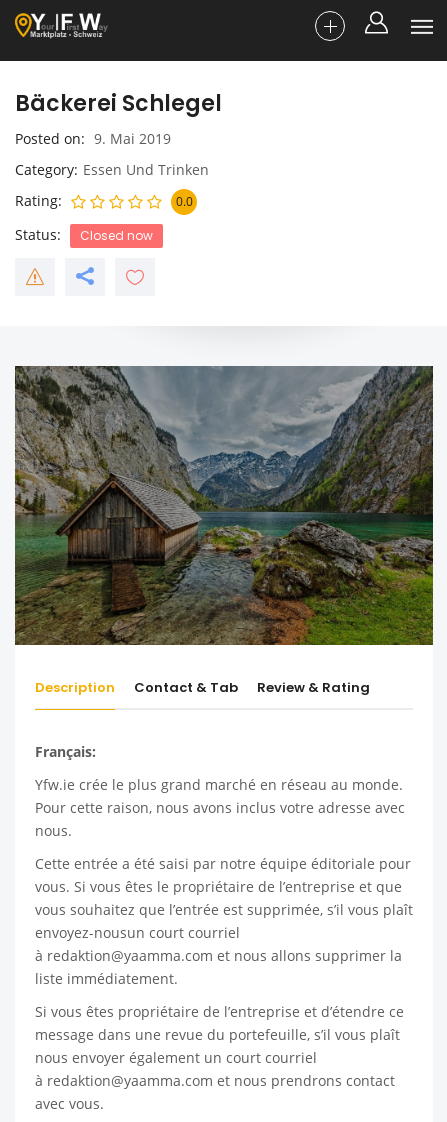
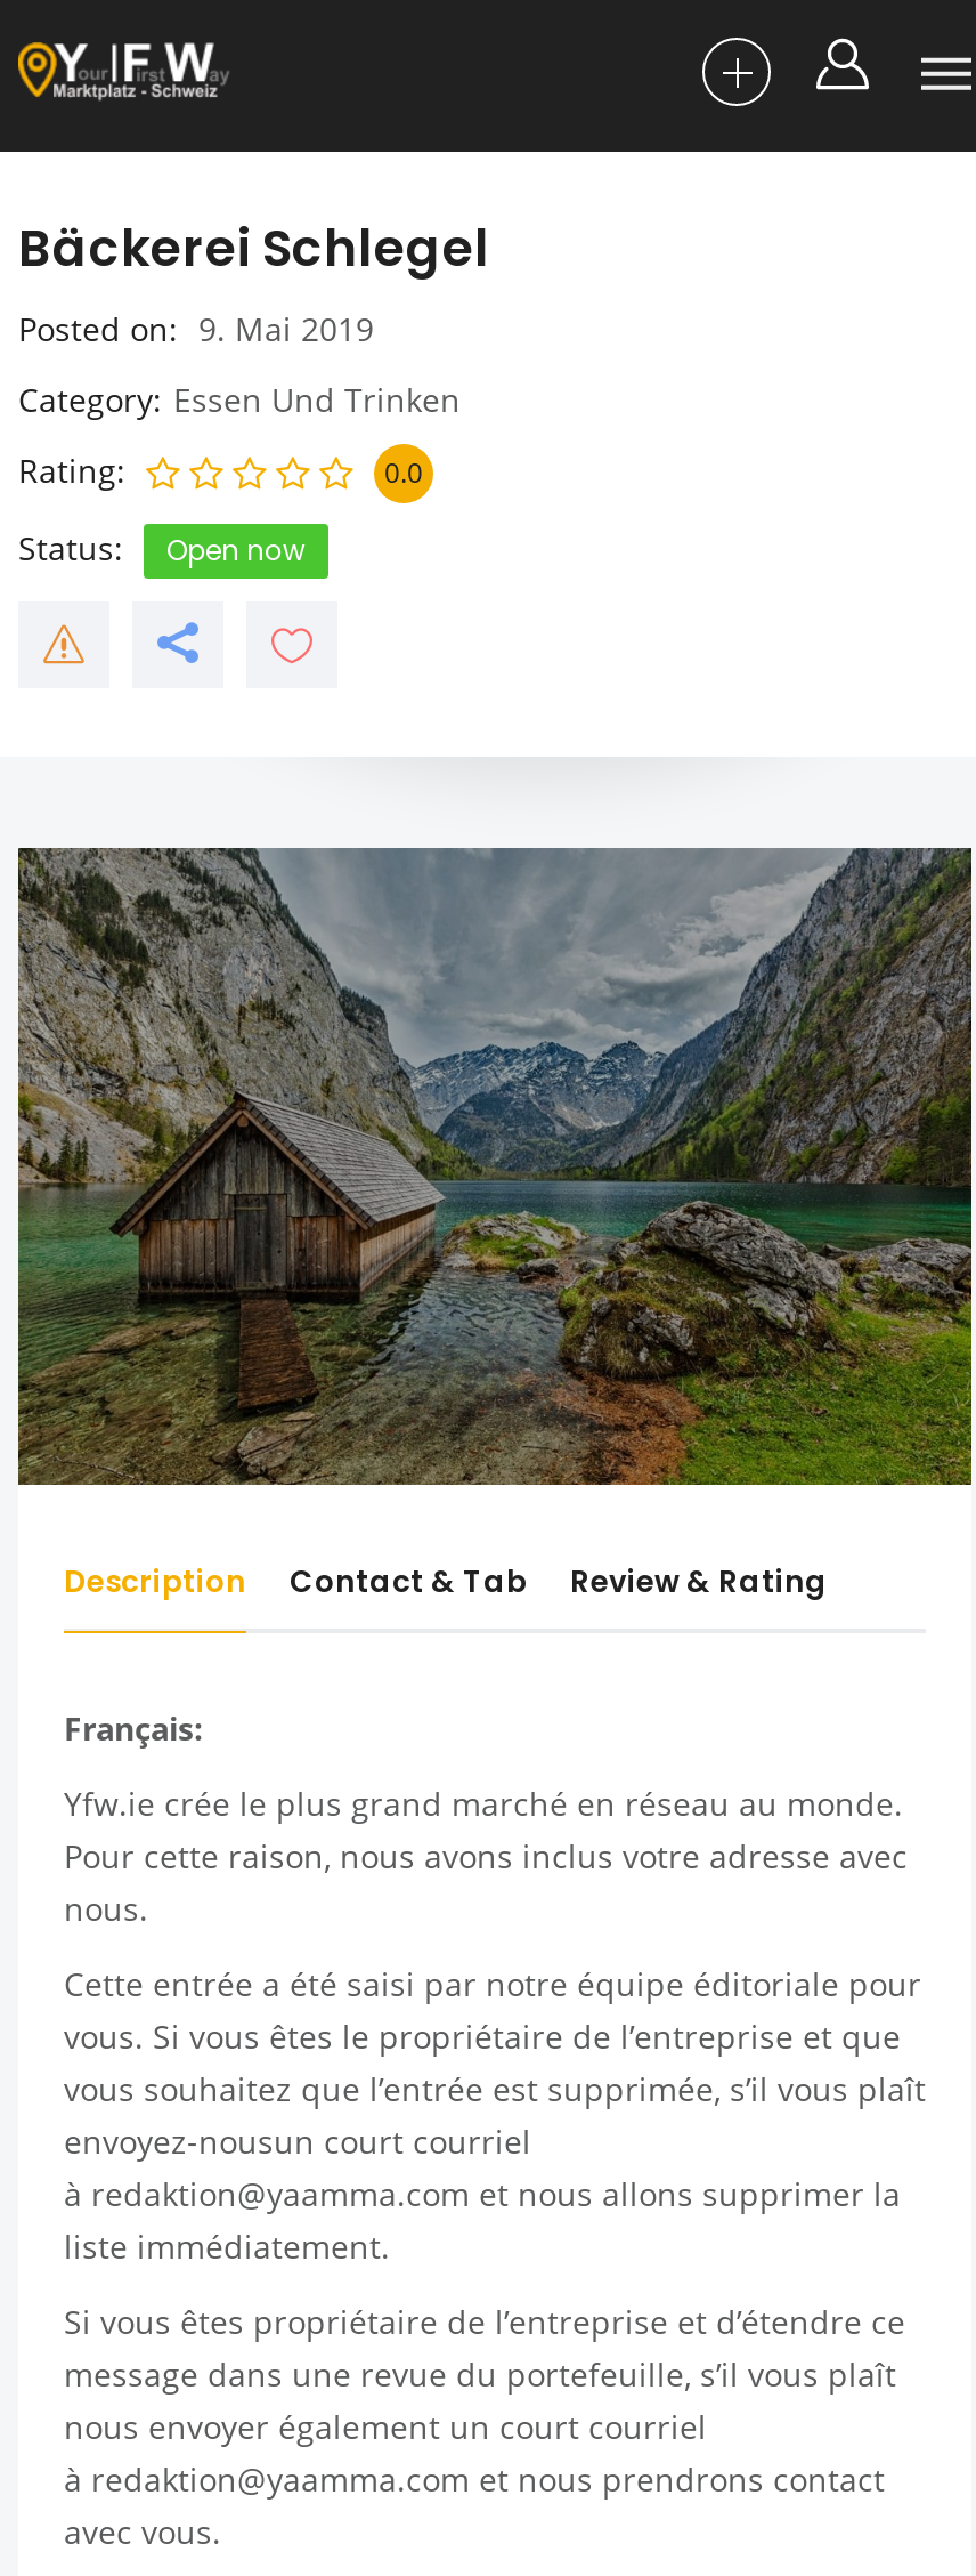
[80,227,153,244] Closed now -> [166,531,306,570] Open now

